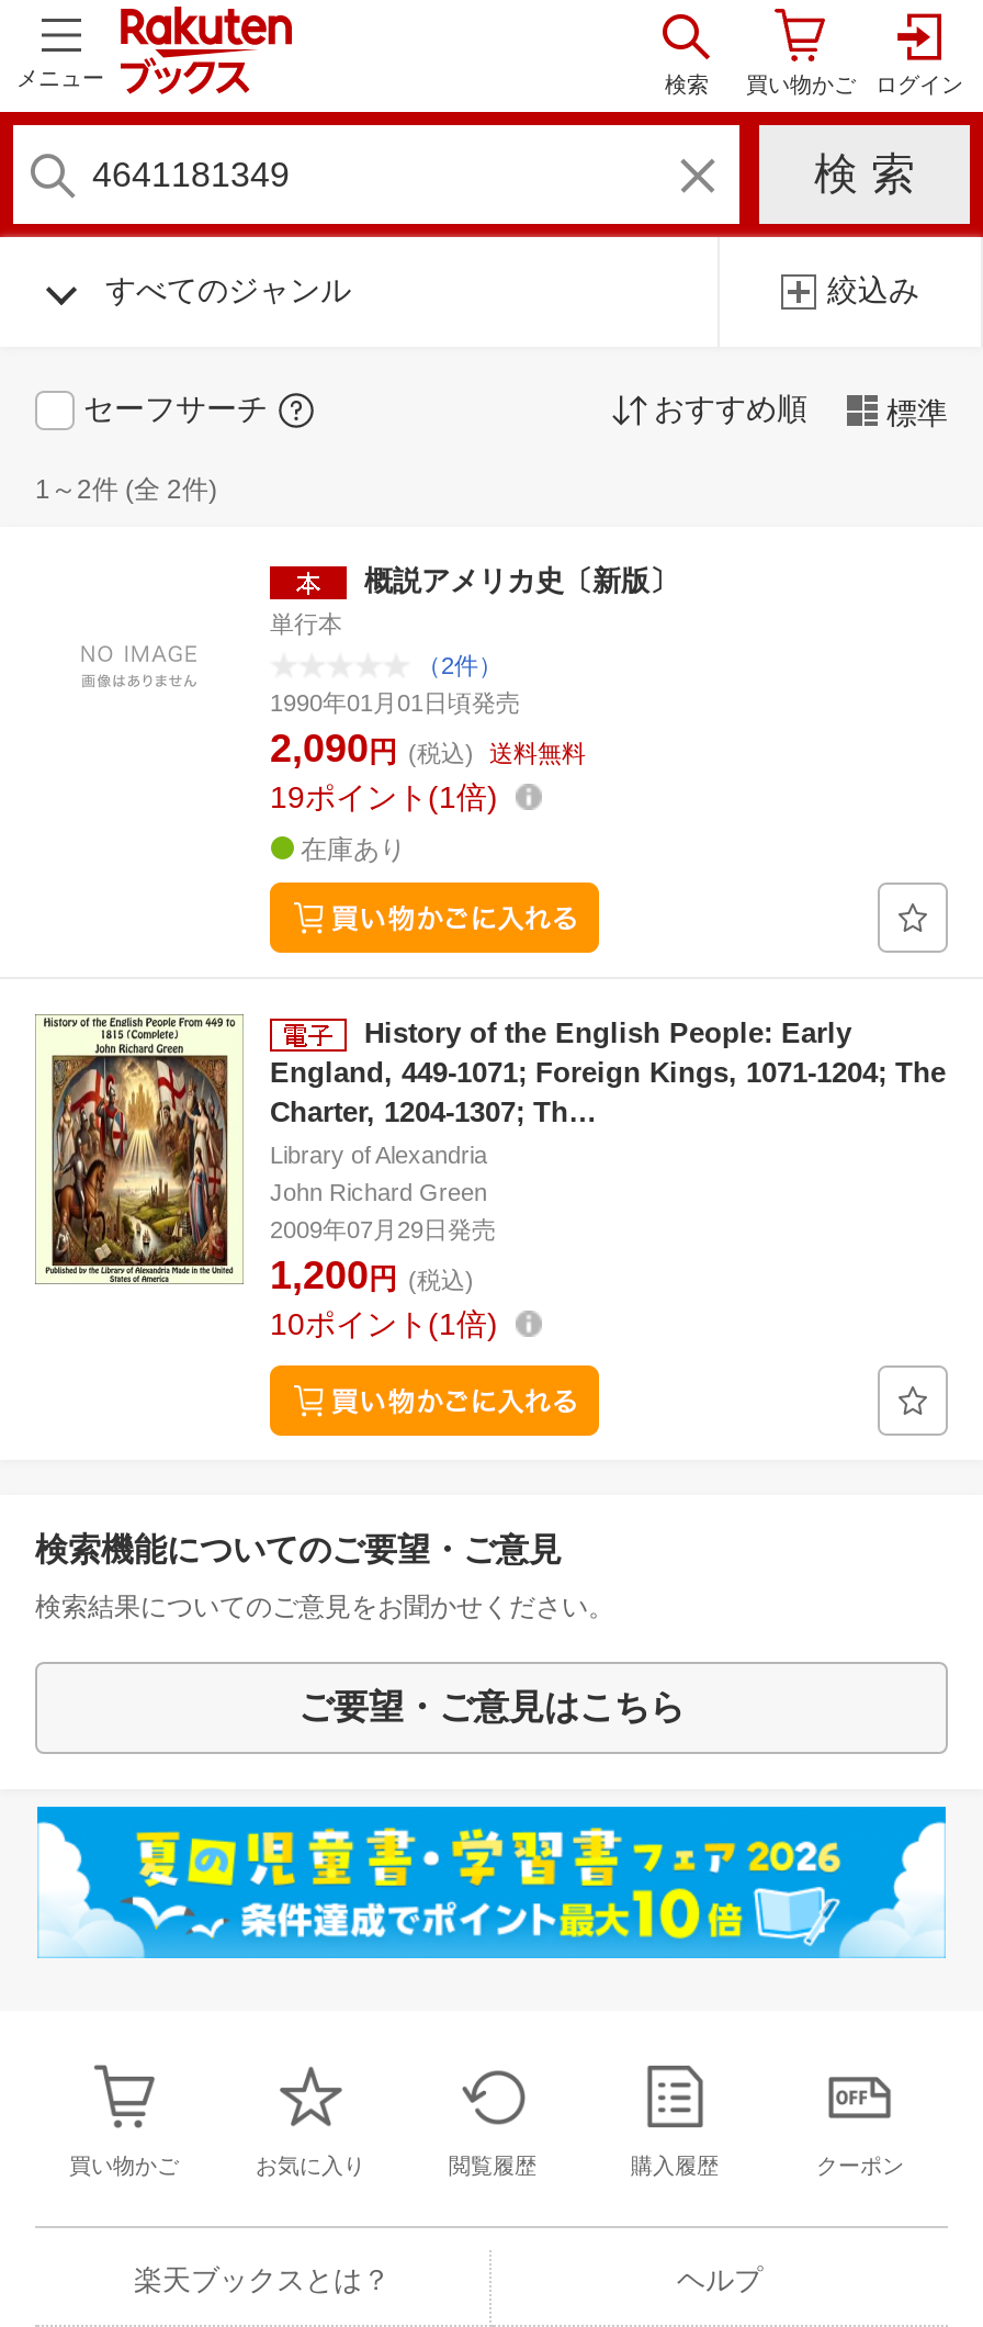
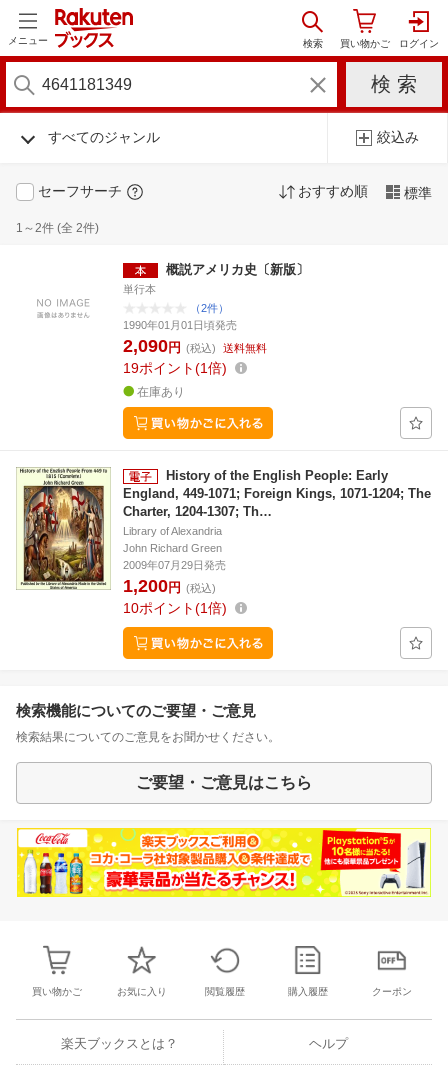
[35,1805,948,1960] [image] -> [16,827,432,898] [image]

